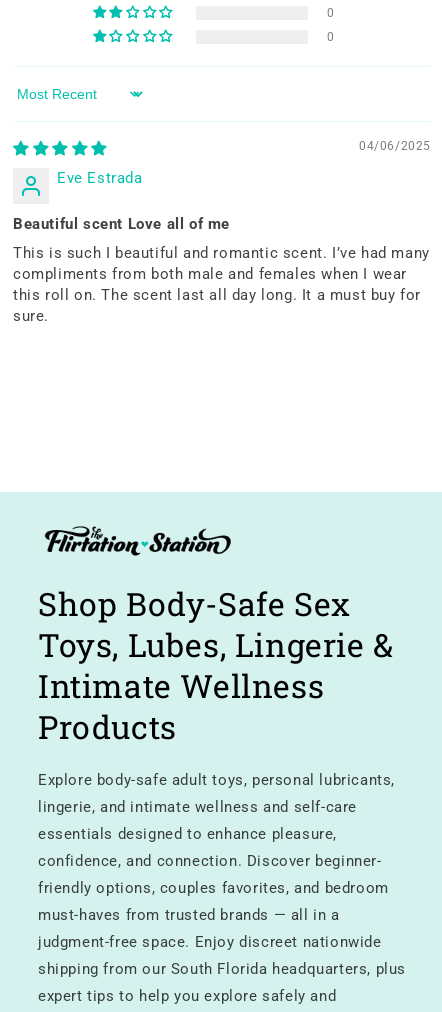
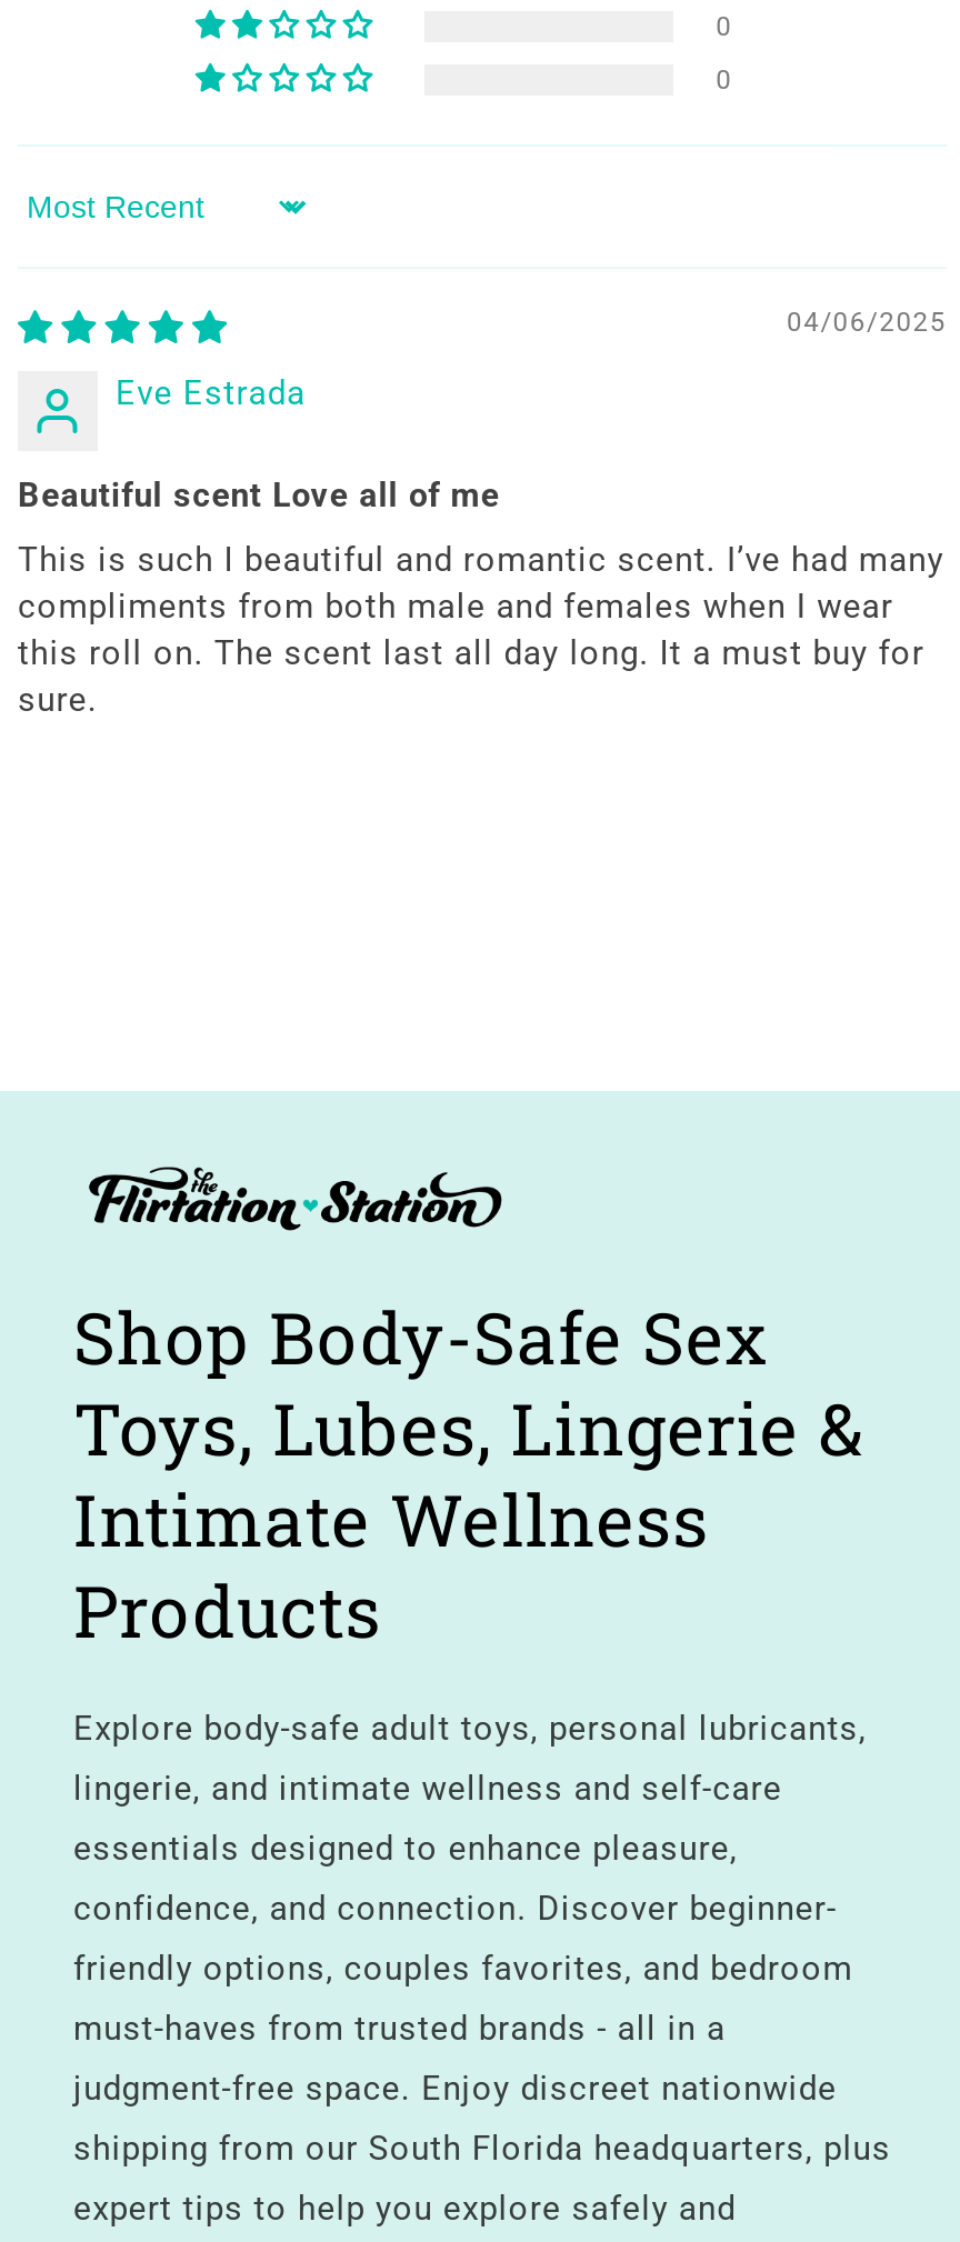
[38,906,340,924] must-haves from trusted brands — all in a -> [73,2010,726,2050] must-haves from trusted brands - all in a

